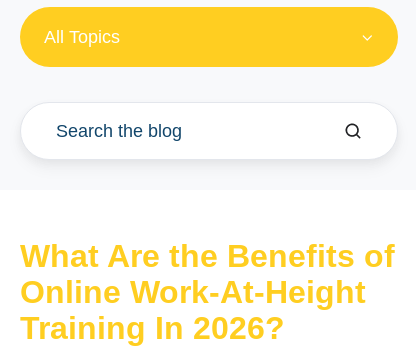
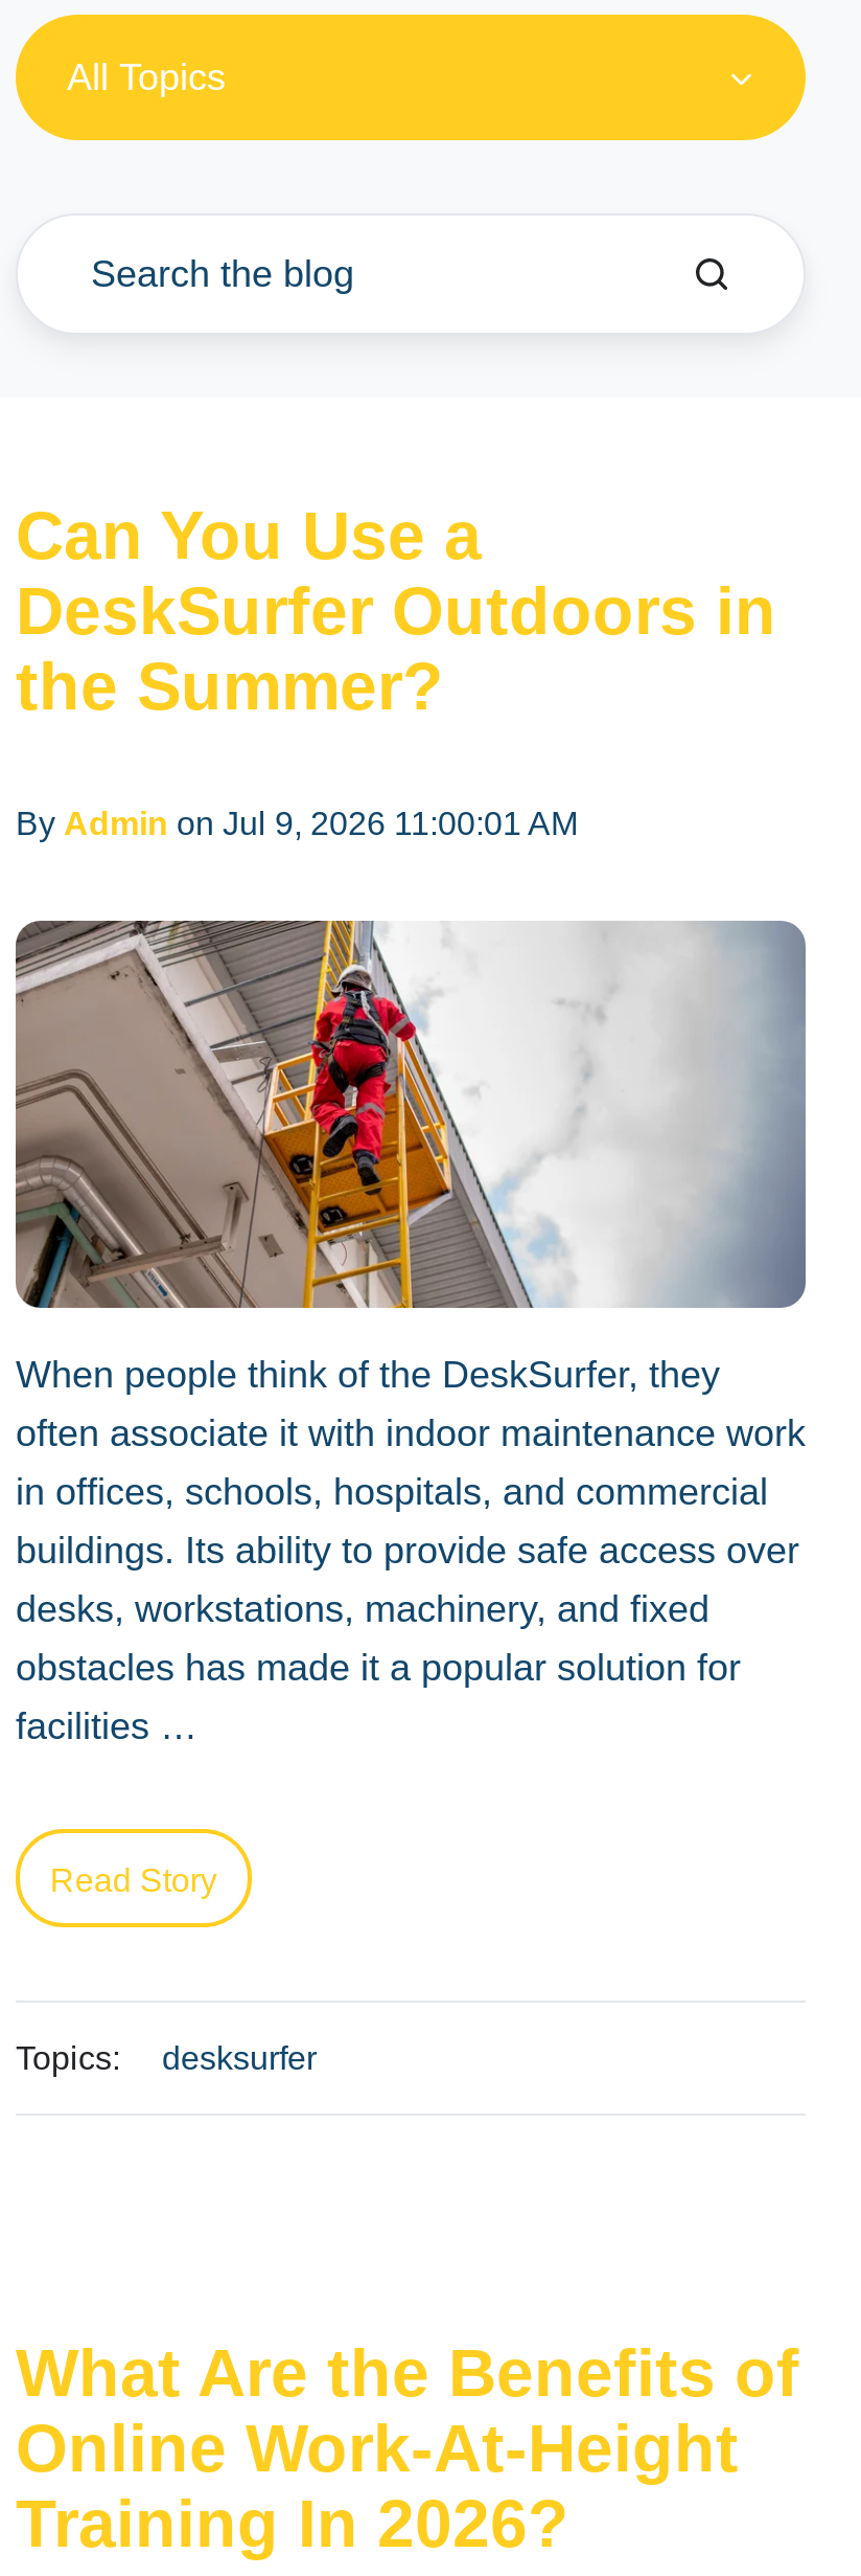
none -> [14,919,808,1748] [image] | When people think of the DeskSurfer, they | often associate it with indoor maintenance work | in offices, schools, hospitals, and commercial | buildings. Its ability to provide safe access over | desks, workstations, machinery, and fixed | obstacles has made it a popular solution for | facilities …
none -> [16,498,776,841] Can You Use a | DeskSurfer Outdoors in | the Summer? | By Admin on Jul 9, 2026 11:00:01 AM
none -> [16,2039,317,2076] Topics: | desksurfer
none -> [50,1859,217,1897] Read Story

